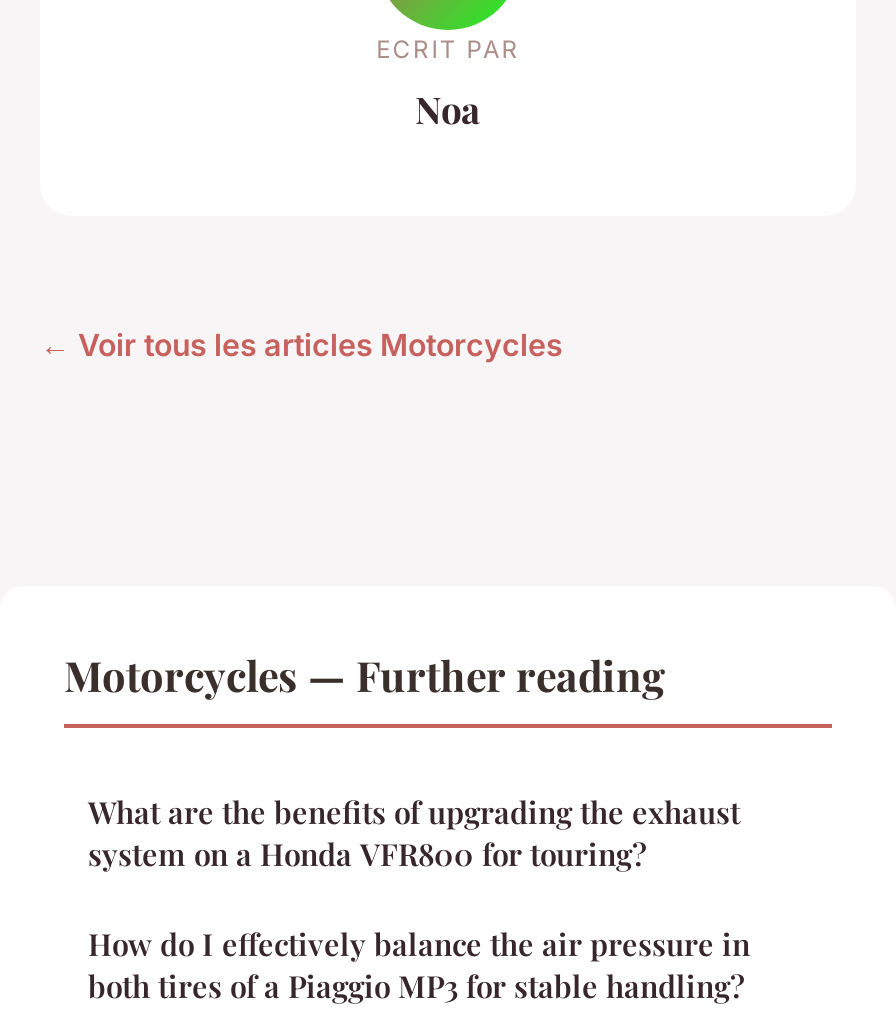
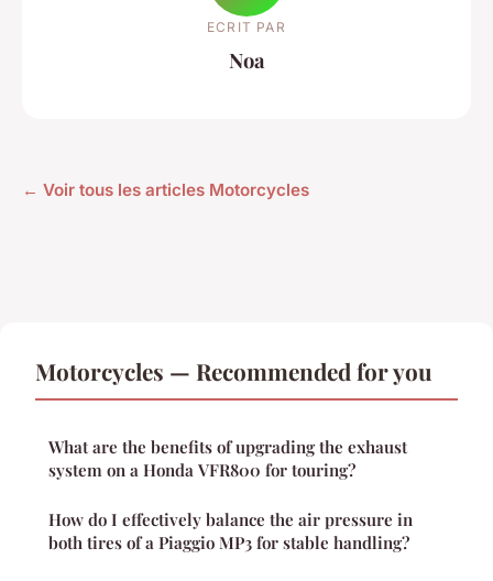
[64,647,666,703] Motorcycles — Further reading -> [35,356,432,387] Motorcycles — Recommended for you

